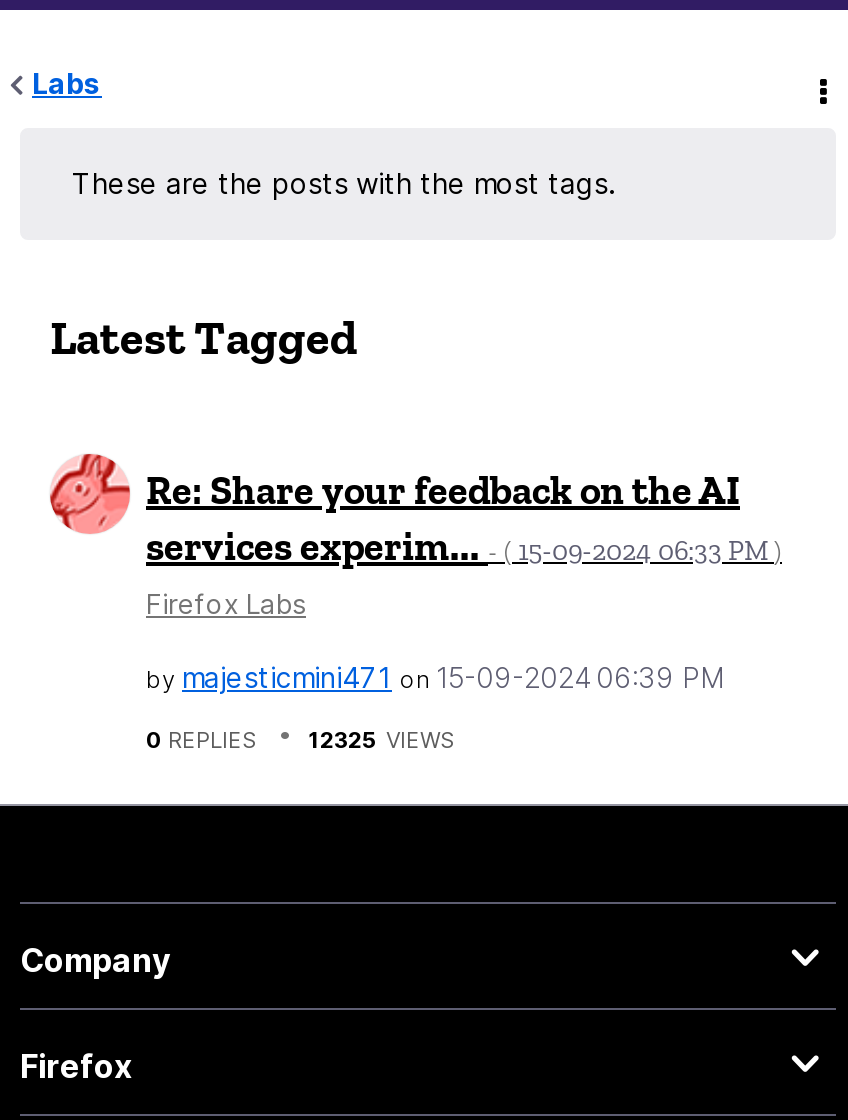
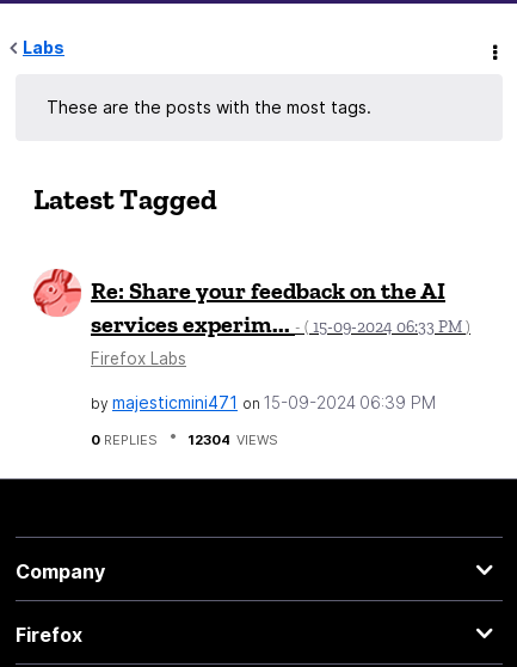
[308,725,456,753] 12325 VIEWS -> [187,431,278,448] 12304 VIEWS

